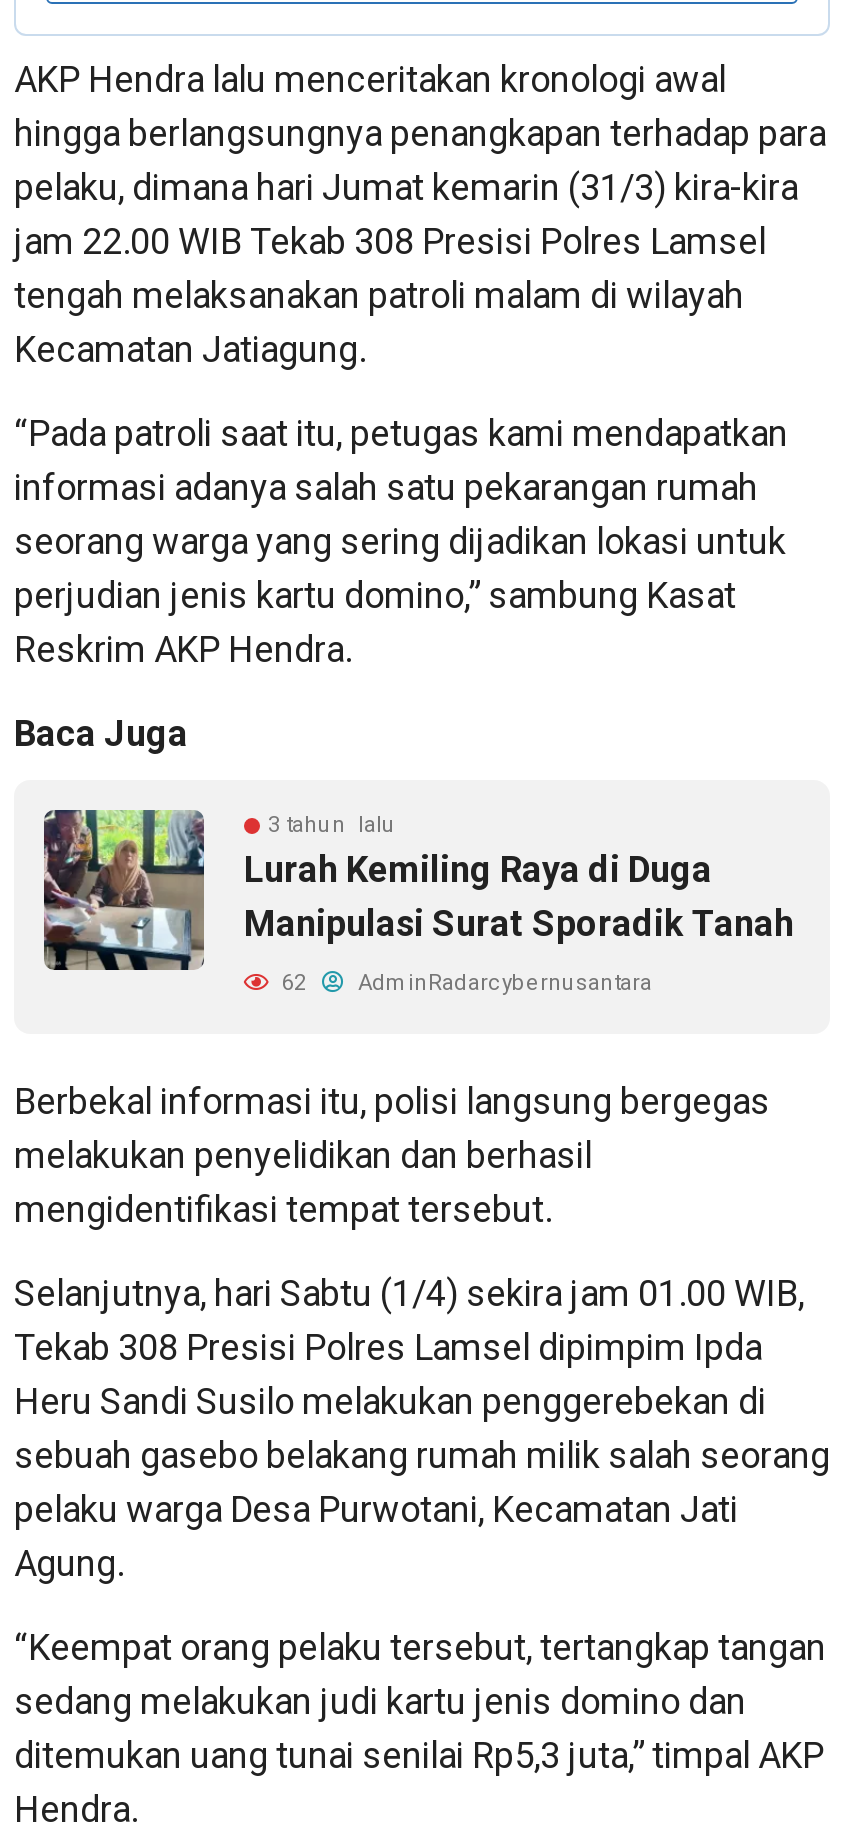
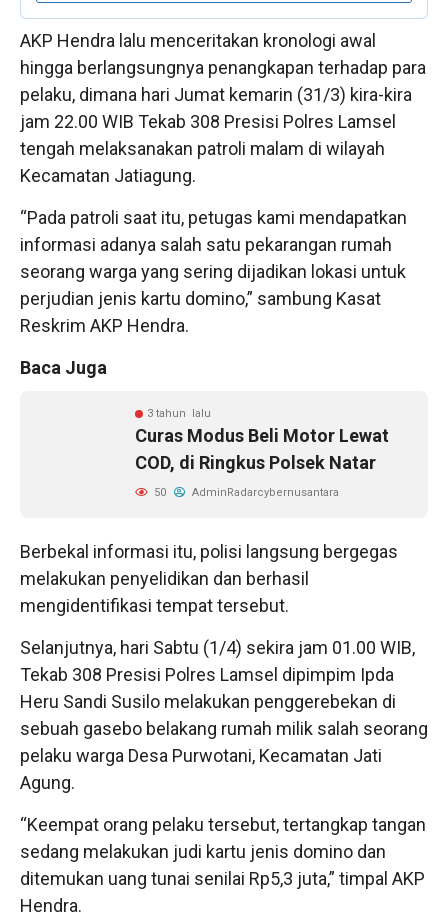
[42,808,206,972] [image] -> none
[244,849,794,945] Lurah Kemiling Raya di Duga | Manipulasi Surat Sporadik Tanah -> [135,425,389,473] Curas Modus Beli Motor Lewat | COD, di Ringkus Polsek Natar
[276,971,652,997] 62 AdminRadarcybernusantara -> [151,486,339,499] 50 AdminRadarcybernusantara

